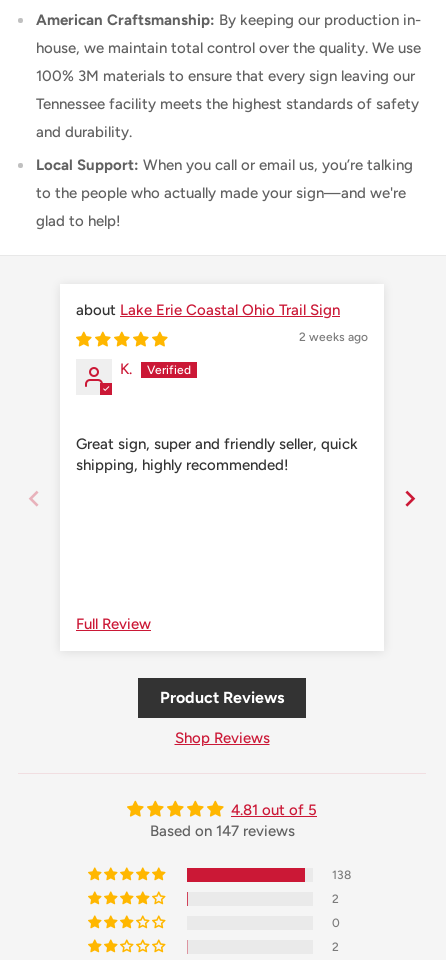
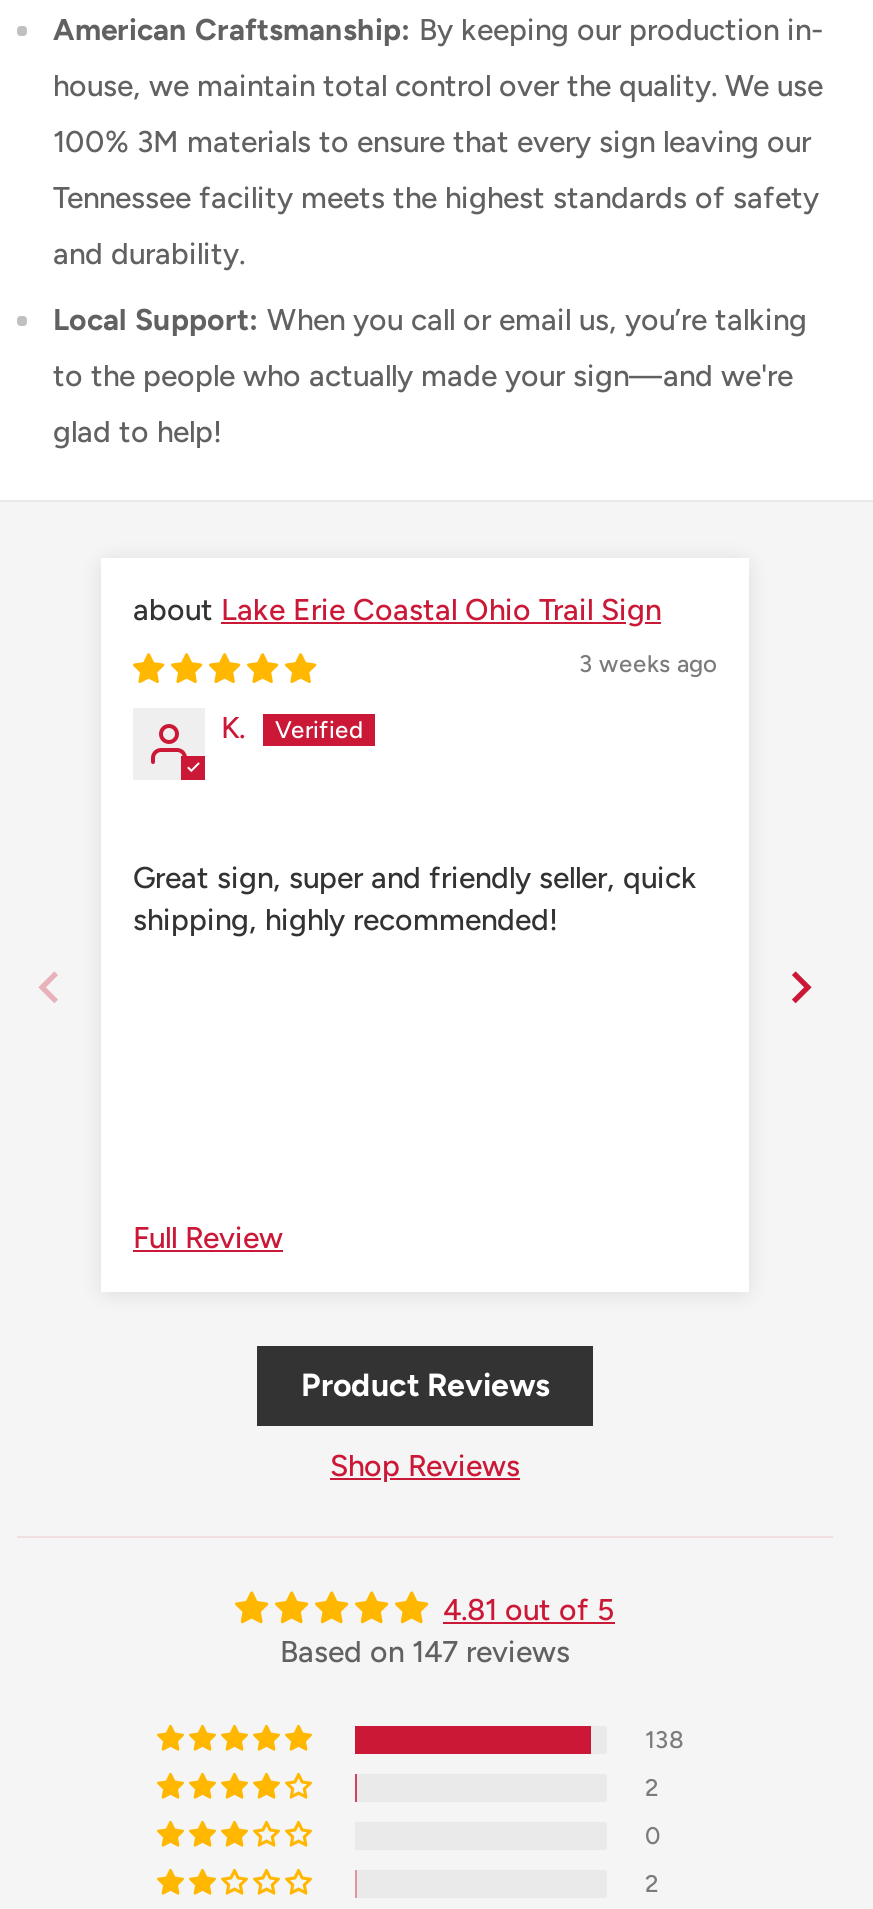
[299,330,368,344] 2 weeks ago -> [579,651,717,679] 3 weeks ago

